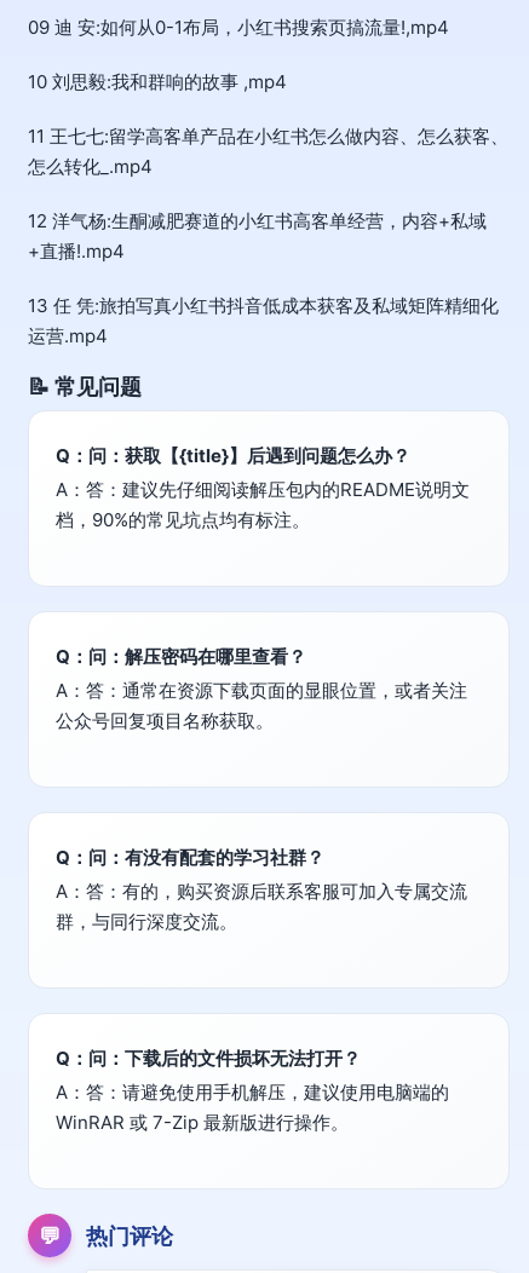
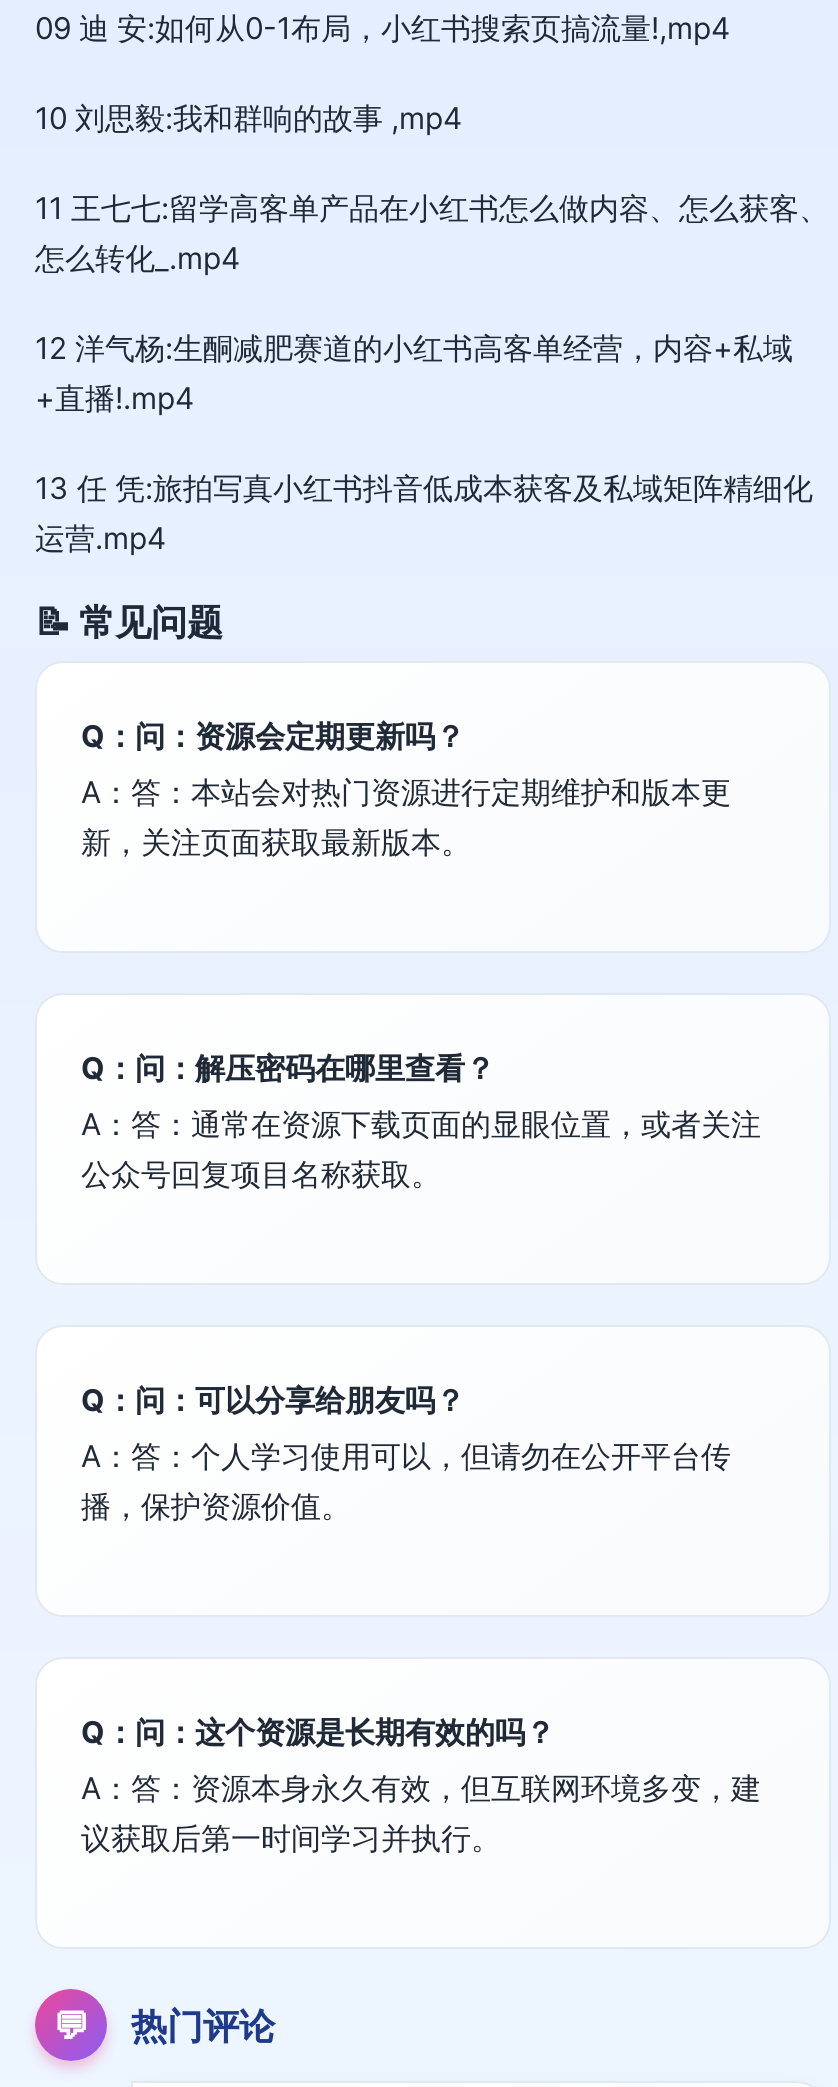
[56,444,410,467] Q：问：获取【{title}】后遇到问题怎么办？ -> [81,717,465,755] Q：问：资源会定期更新吗？
[56,478,470,531] A：答：建议先仔细阅读解压包内的README说明文 | 档，90%的常见坑点均有标注。 -> [81,773,731,861] A：答：本站会对热门资源进行定期维护和版本更 | 新，关注页面获取最新版本。
[56,846,324,869] Q：问：有没有配套的学习社群？ -> [81,1381,465,1419] Q：问：可以分享给朋友吗？
[56,880,467,933] A：答：有的，购买资源后联系客服可加入专属交流 | 群，与同行深度交流。 -> [81,1437,731,1525] A：答：个人学习使用可以，但请勿在公开平台传 | 播，保护资源价值。
[56,1047,361,1070] Q：问：下载后的文件损坏无法打开？ -> [81,1713,555,1751] Q：问：这个资源是长期有效的吗？
[56,1081,449,1134] A：答：请避免使用手机解压，建议使用电脑端的 | WinRAR 或 7-Zip 最新版进行操作。 -> [81,1769,761,1857] A：答：资源本身永久有效，但互联网环境多变，建 | 议获取后第一时间学习并执行。

